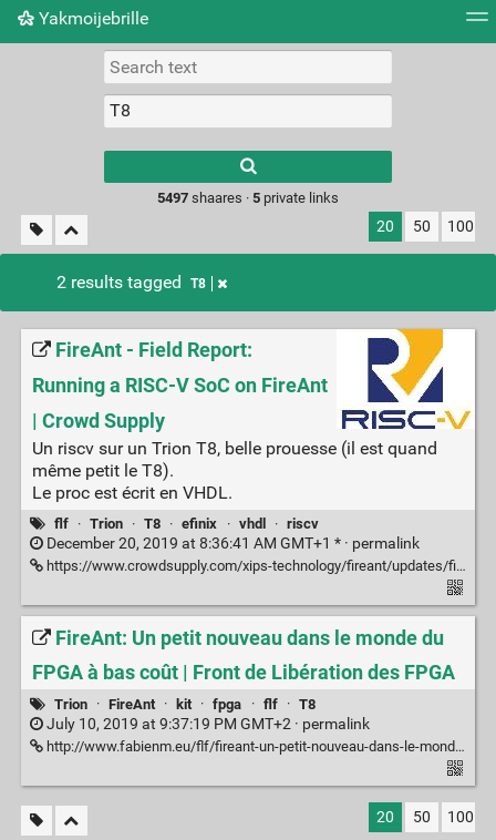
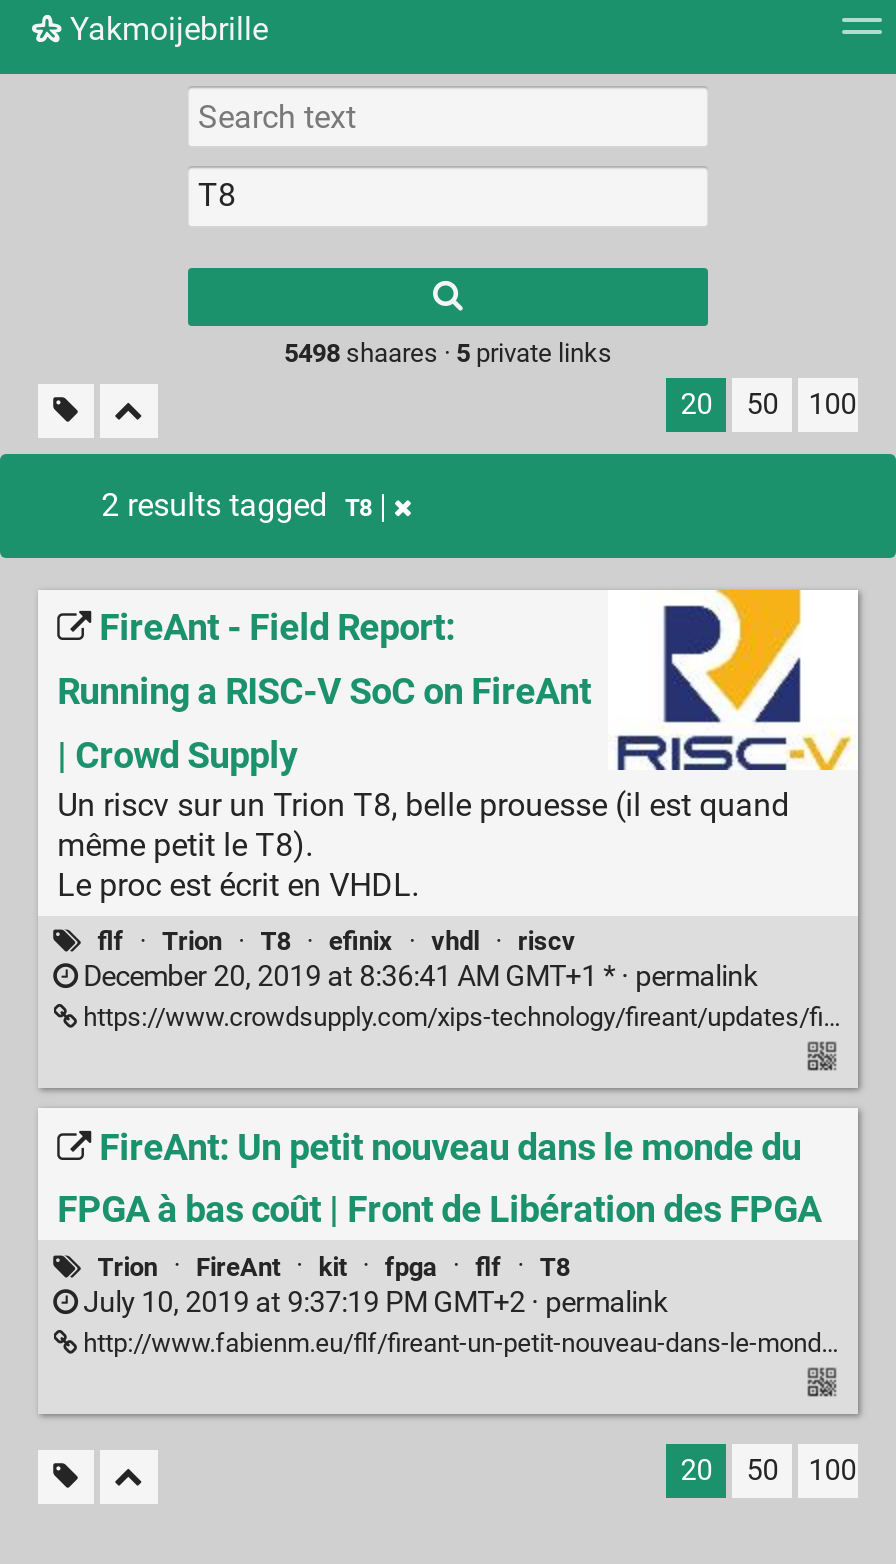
[157,189,339,206] 5497 shaares · 5 private links -> [284,338,612,368] 5498 shaares · 5 private links

